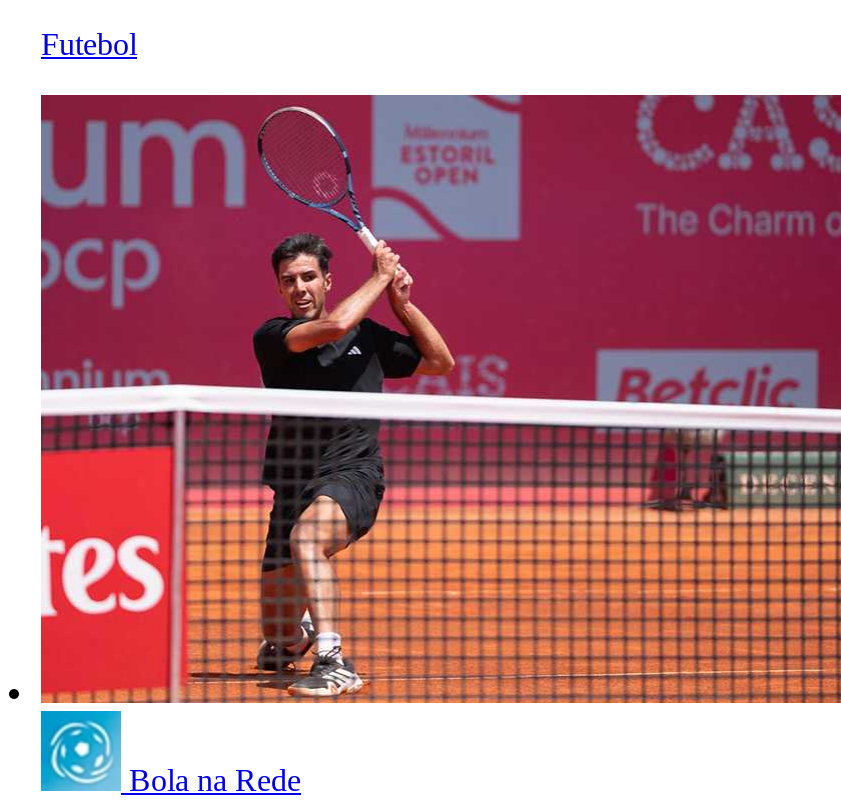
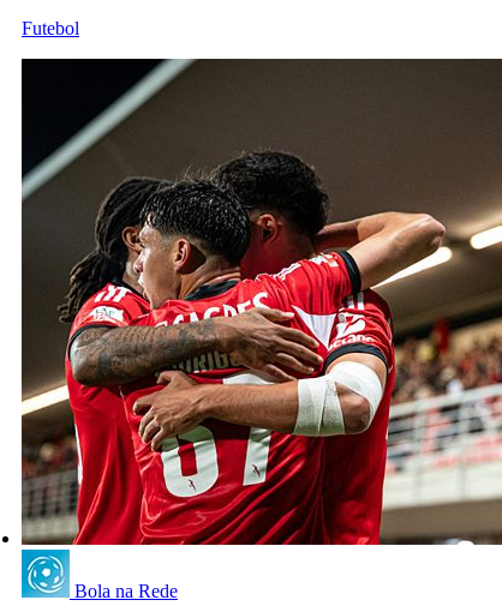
[39,92,835,714] [image] -> [20,58,498,551] [image]

